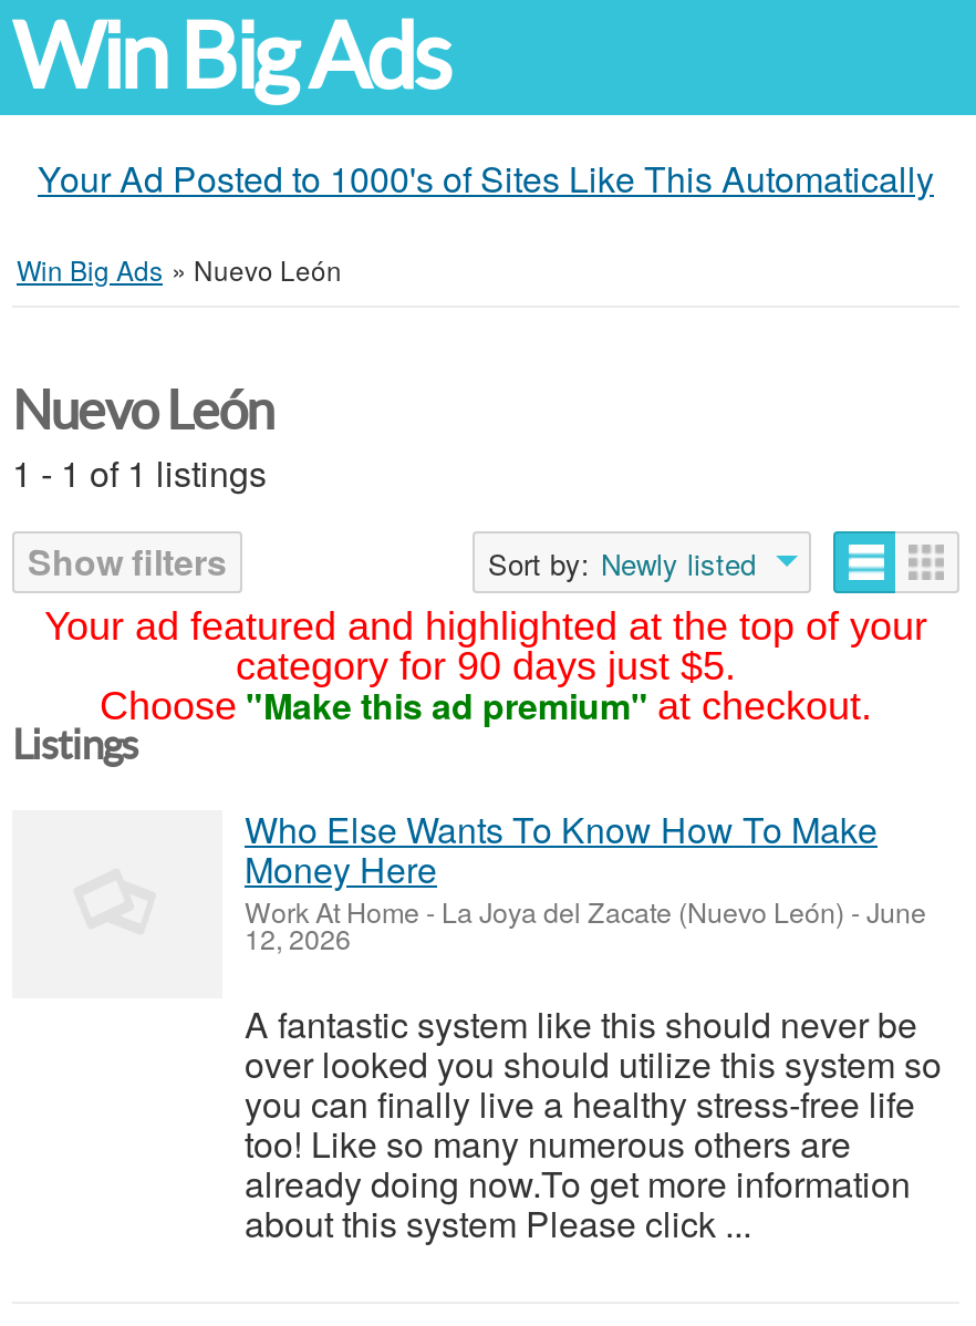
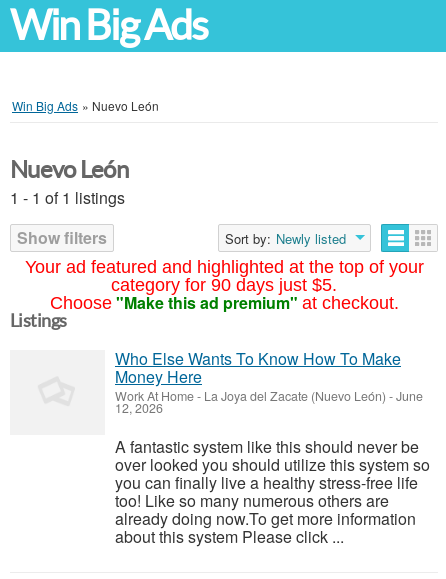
[38,153,934,204] Your Ad Posted to 1000's of Sites Like This Automatically -> none

